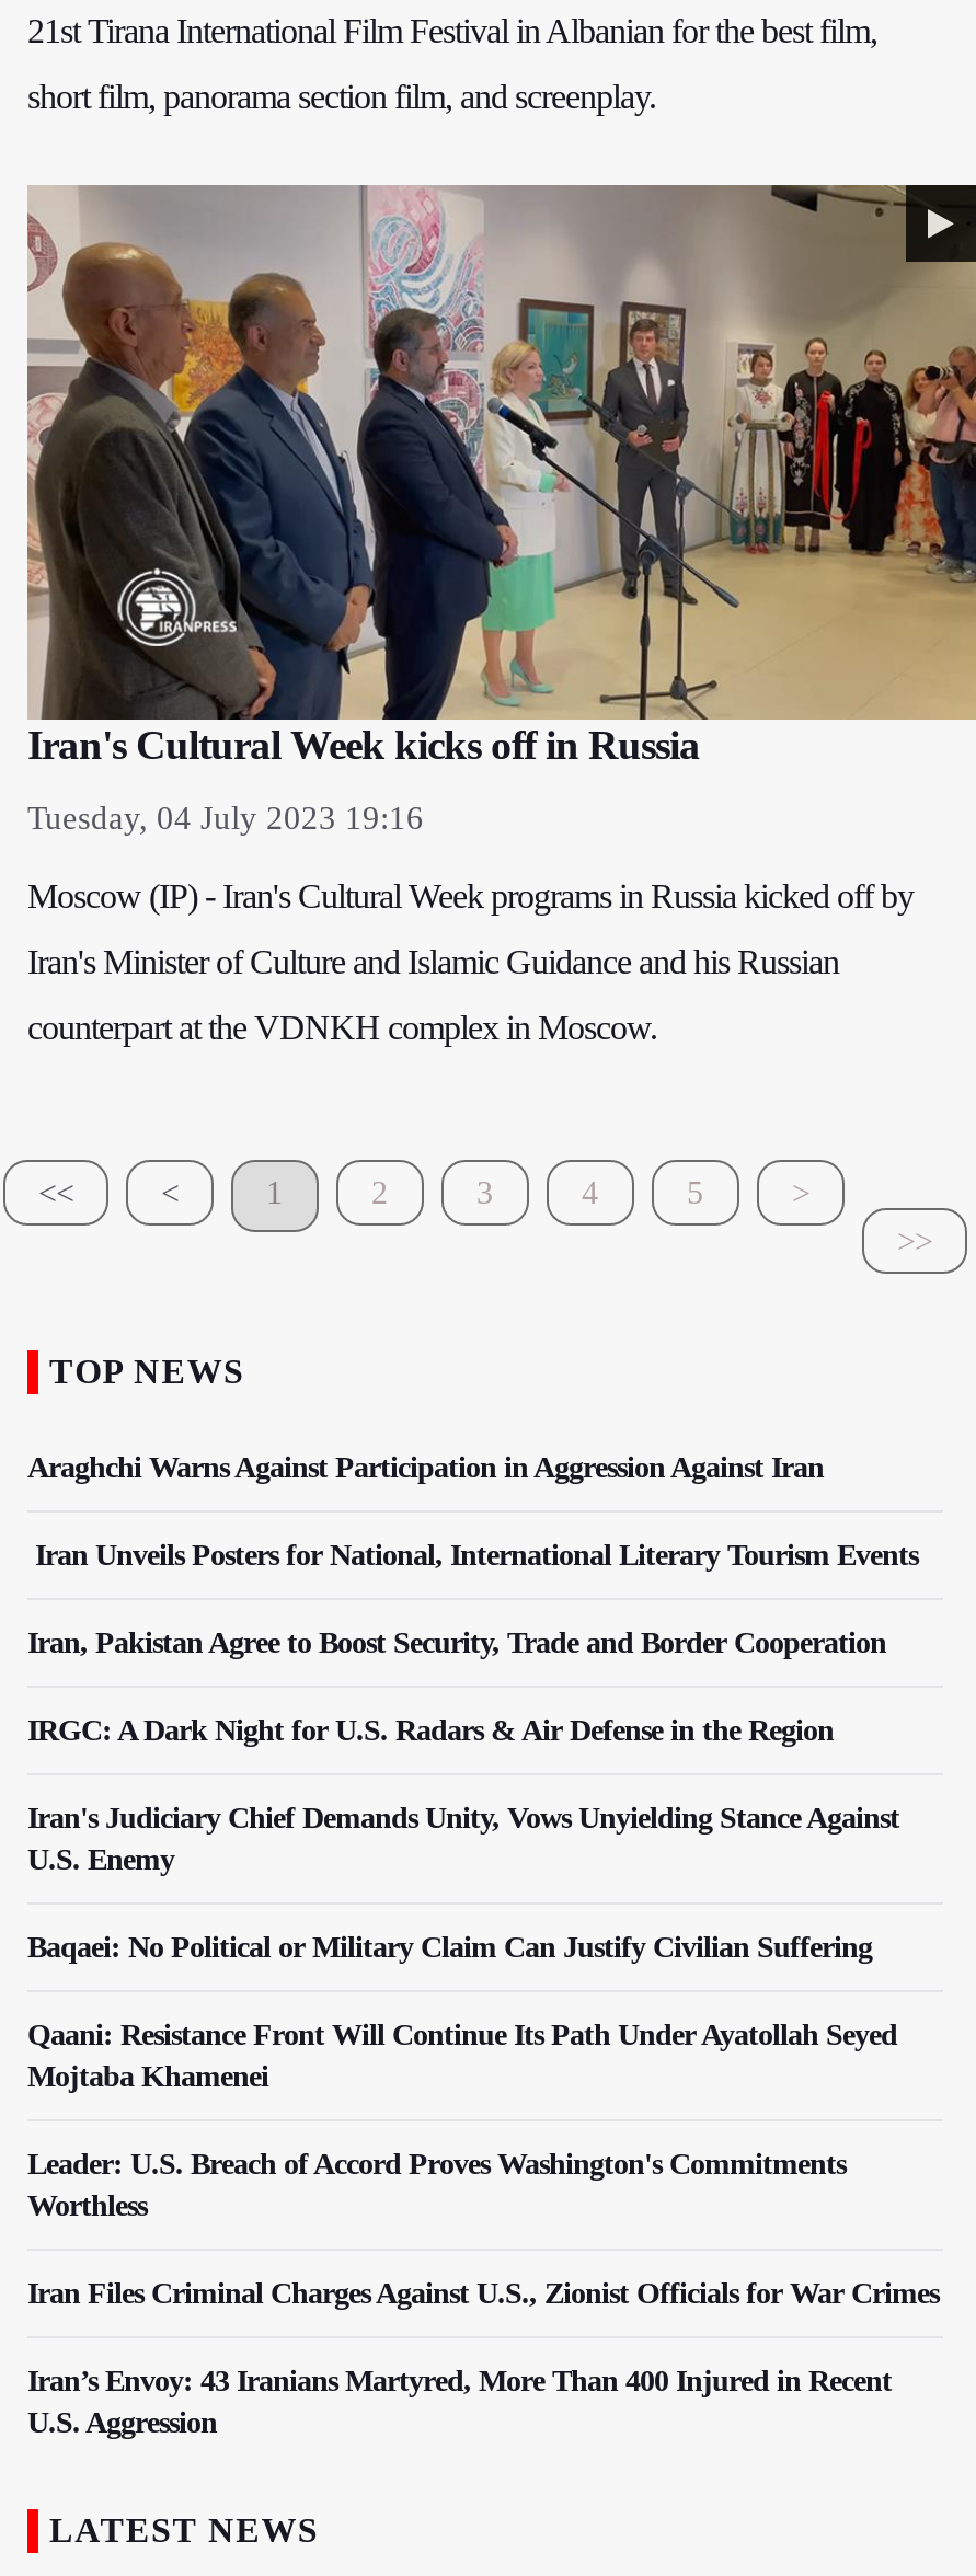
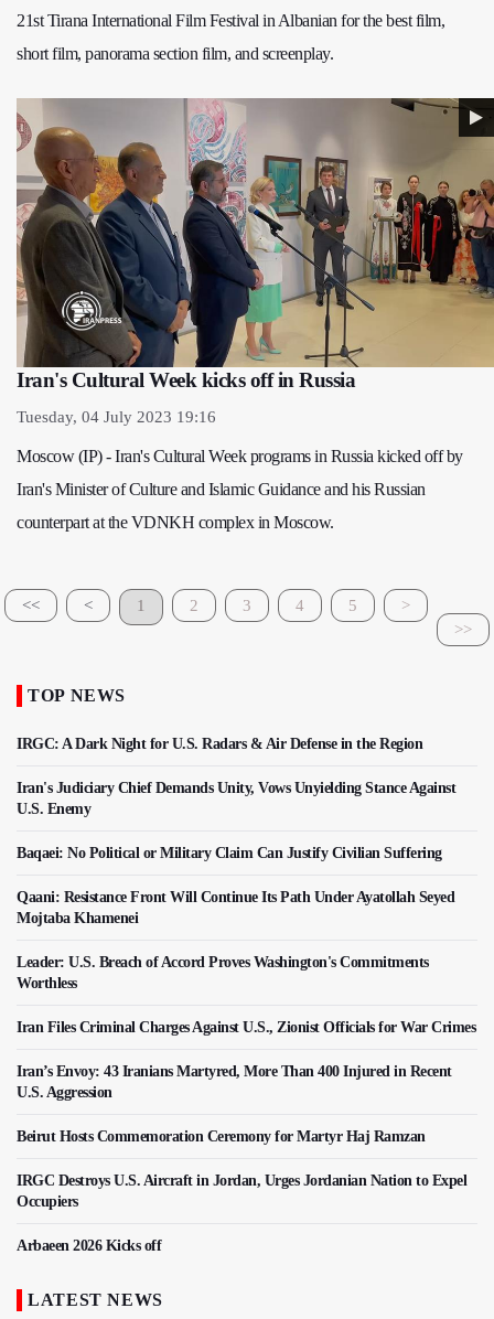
[27,1450,918,1658] Araghchi Warns Against Participation in Aggression Against Iran | Iran Unveils Posters for National, International Literary Tourism Events | Iran, Pakistan Agree to Boost Security, Trade and Border Cooperation -> none
moved [27,1713,939,2438] -> [17,735,475,1100]: IRGC: A Dark Night for U.S. Radars & Air Defense in the Region | Iran's Judiciary Chief Demands Unity, Vows Unyielding Stance Against | U.S. Enemy | ... | Iran’s Envoy: 43 Iranians Martyred, More Than 400 Injured in Recent | U.S. Aggression
none -> [17,1128,466,1253] Beirut Hosts Commemoration Ceremony for Martyr Haj Ramzan | IRGC Destroys U.S. Aircraft in Jordan, Urges Jordanian Nation to Expel | Occupiers | Arbaeen 2026 Kicks off

